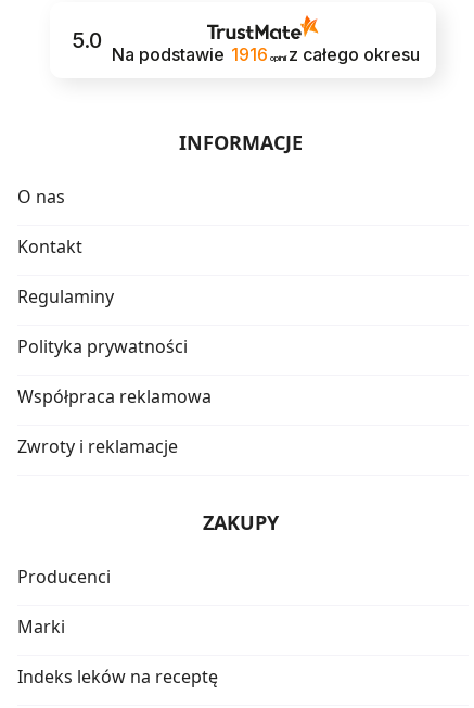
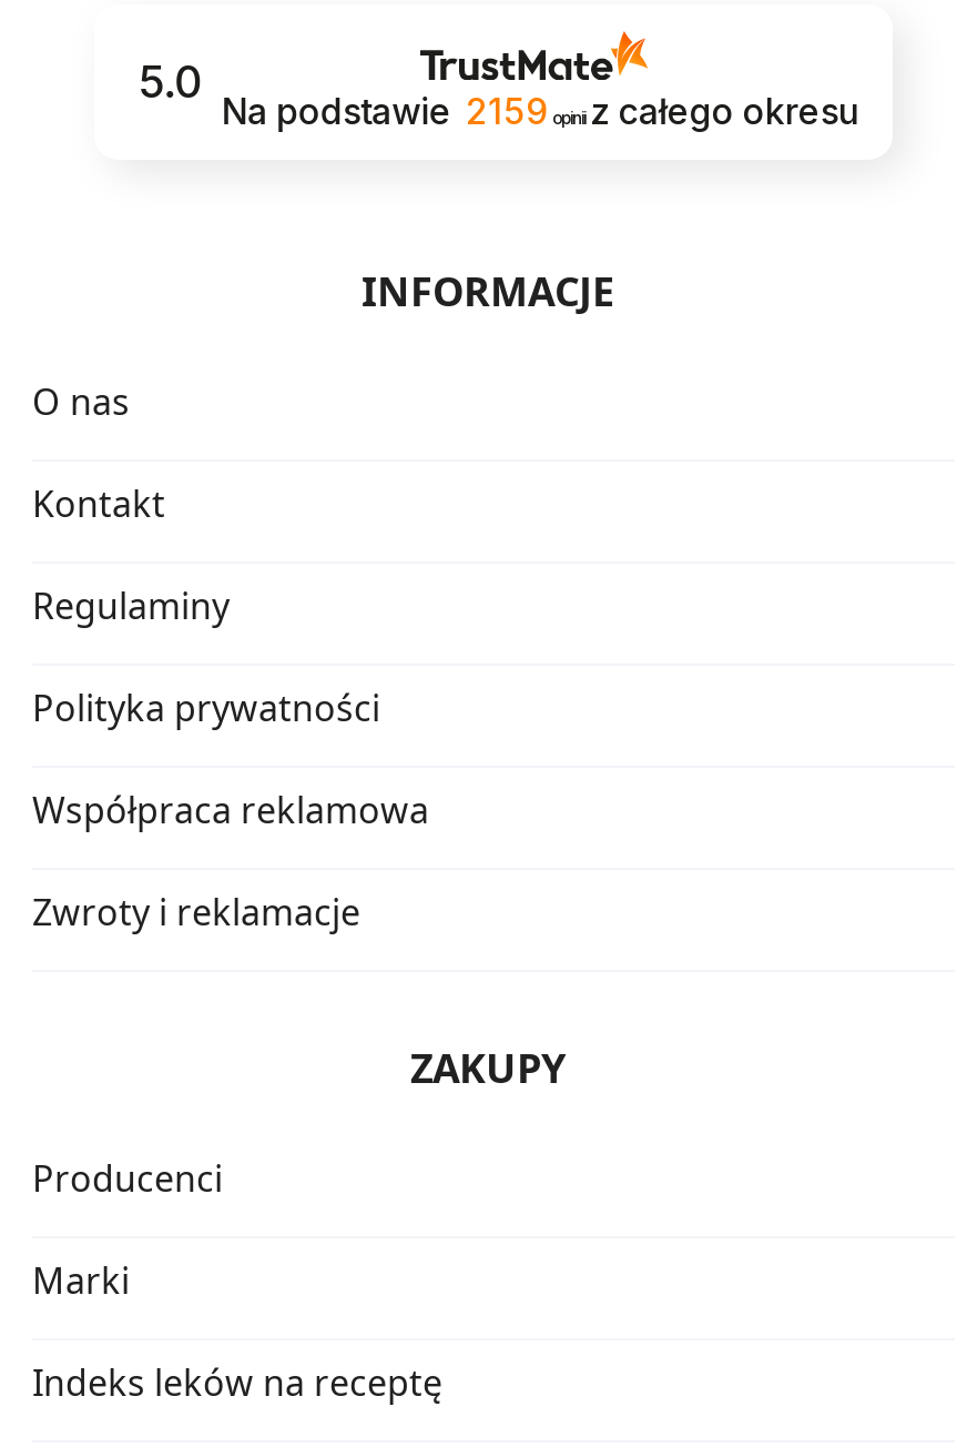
[111,44,420,65] Na podstawie 1916 opiniiz całego okresu -> [221,89,858,133] Na podstawie 2159 opiniiz całego okresu

